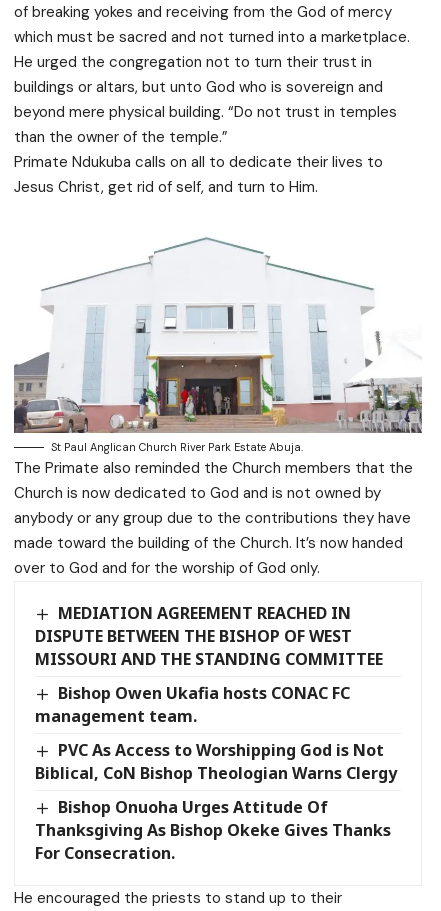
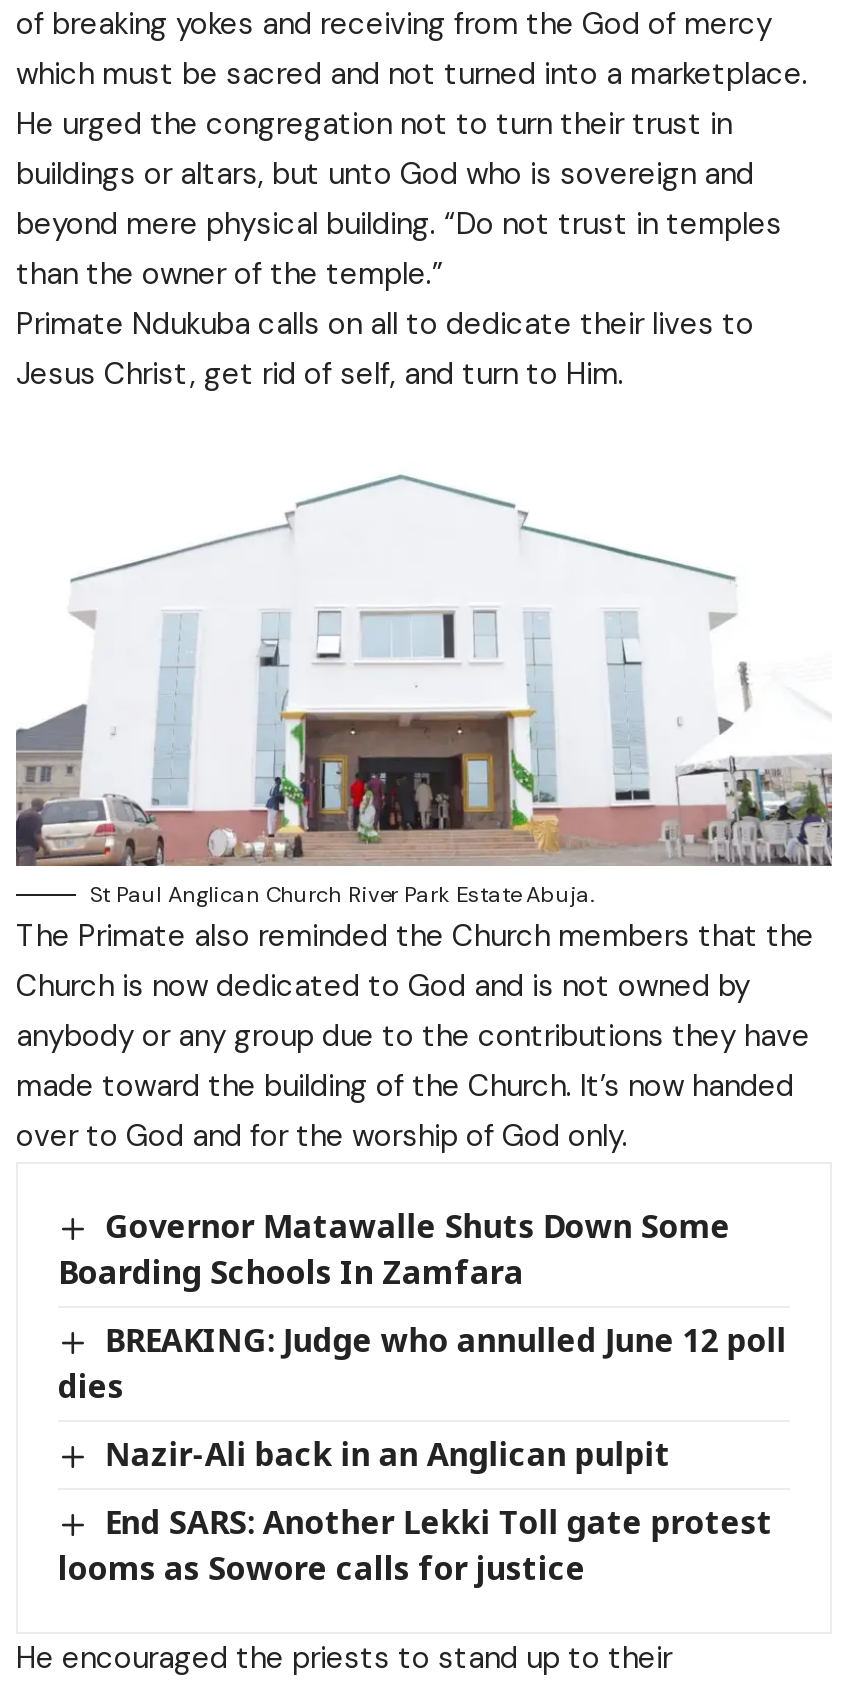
[35,602,383,670] MEDIATION AGREEMENT REACHED IN | DISPUTE BETWEEN THE BISHOP OF WEST | MISSOURI AND THE STANDING COMMITTEE -> [58,1203,731,1293] Governor Matawalle Shuts Down Some | Boarding Schools In Zamfara
[35,682,350,727] Bishop Owen Ukafia hosts CONAC FC | management team. -> [58,1317,787,1408] BREAKING: Judge who annulled June 12 poll | dies
[35,739,397,784] PVC As Access to Worshipping God is Not | Biblical, CoN Bishop Theologian Warns Clergy -> [105,1432,671,1476] Nazir-Ali back in an Anglican pulpit
[35,796,391,864] Bishop Onuoha Urges Attitude Of | Thanksgiving As Bishop Okeke Gives Thanks | For Consecration. -> [58,1500,773,1590] End SARS: Another Lekki Toll gate protest | looms as Sowore calls for justice

